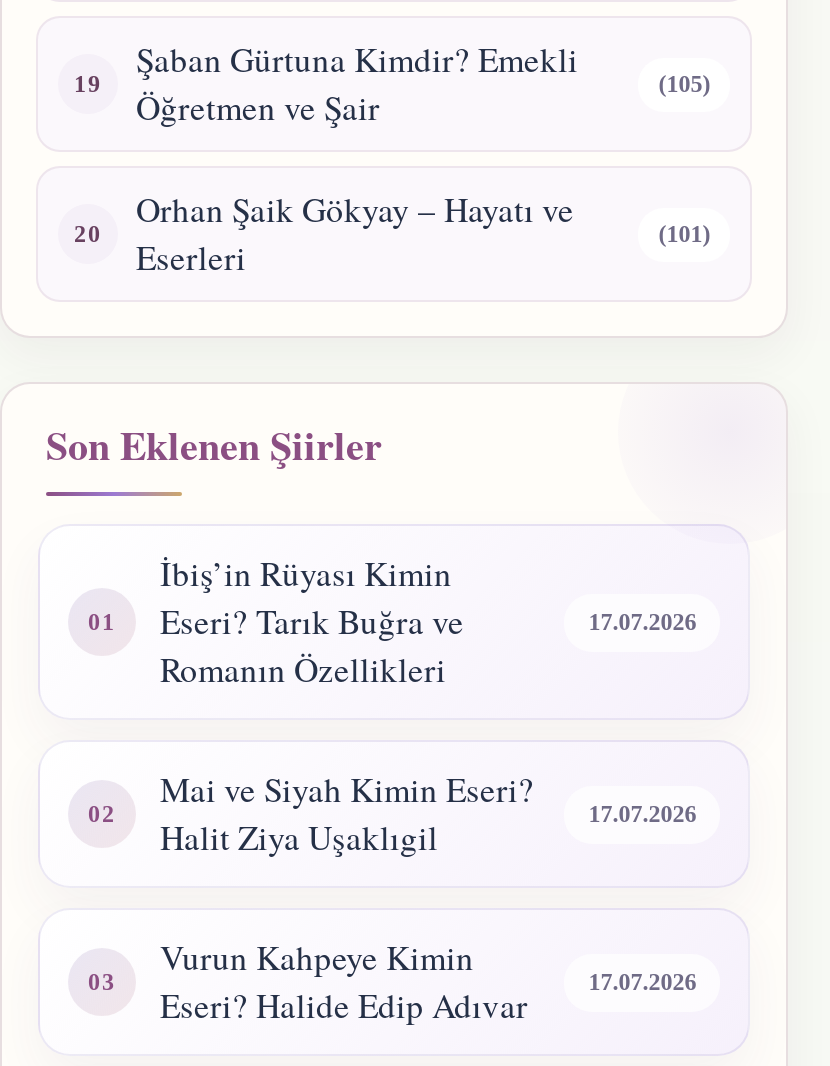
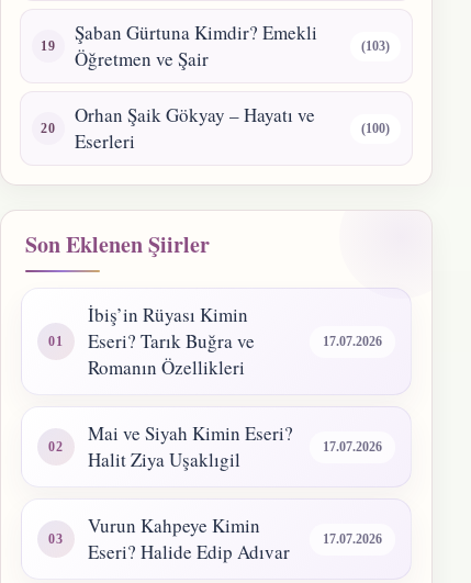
[658,69,710,97] (105) -> [361,38,390,53] (103)
[658,219,710,247] (101) -> [361,120,390,136] (100)

